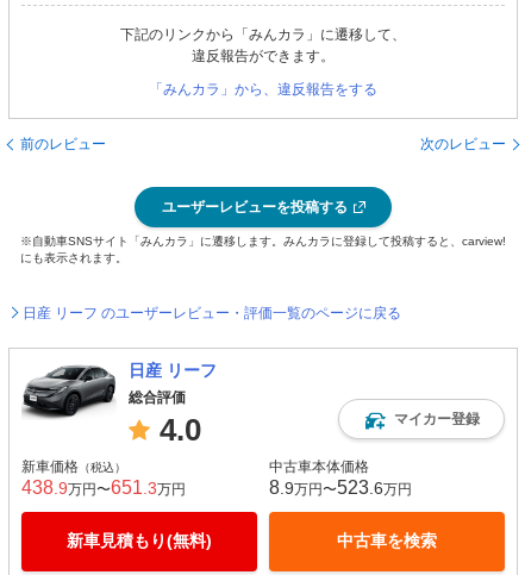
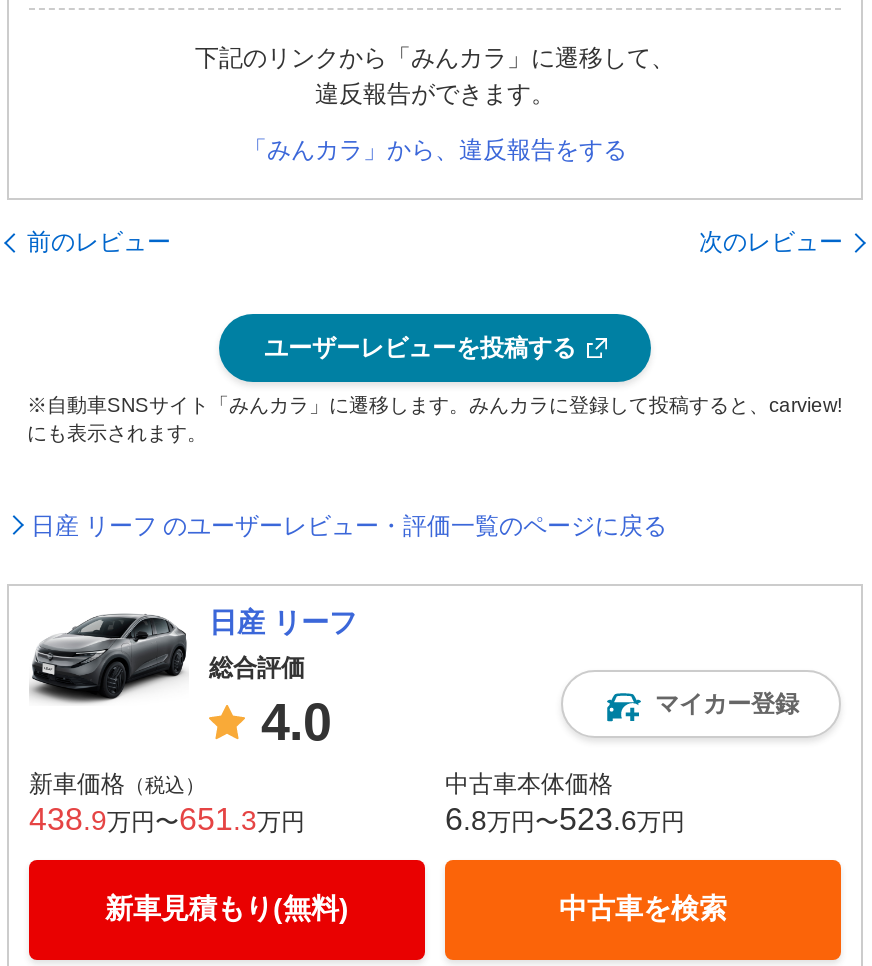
[269,477,412,498] 8.9万円〜523.6万円 -> [445,802,685,836] 6.8万円〜523.6万円

